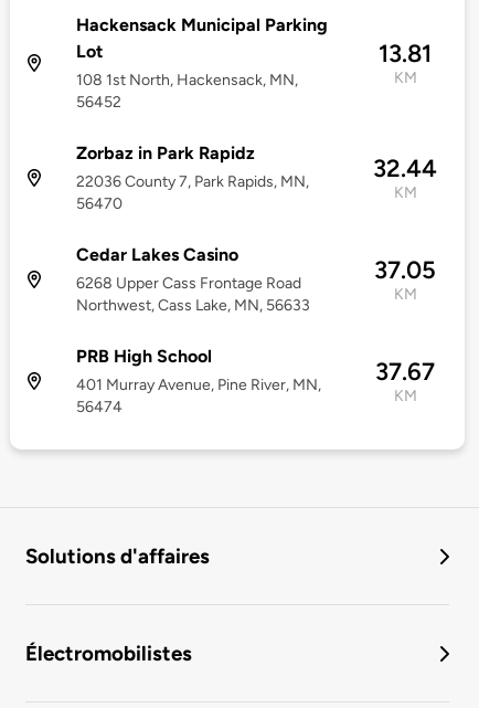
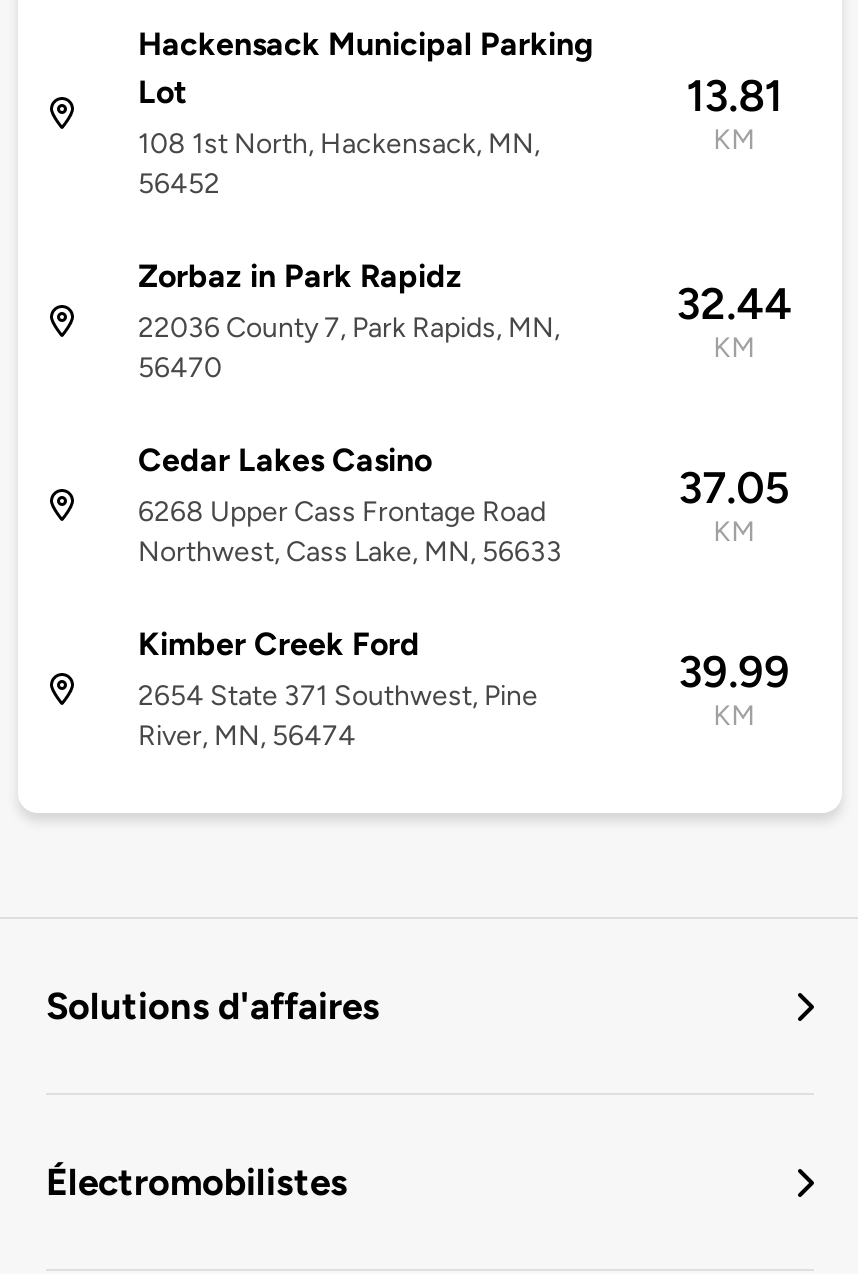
[76,346,321,417] PRB High School | 401 Murray Avenue, Pine River, MN, | 56474 -> [138,625,538,753] Kimber Creek Ford | 2654 State 371 Southwest, Pine | River, MN, 56474
[375,357,435,387] 37.67 -> [678,645,790,699] 39.99

